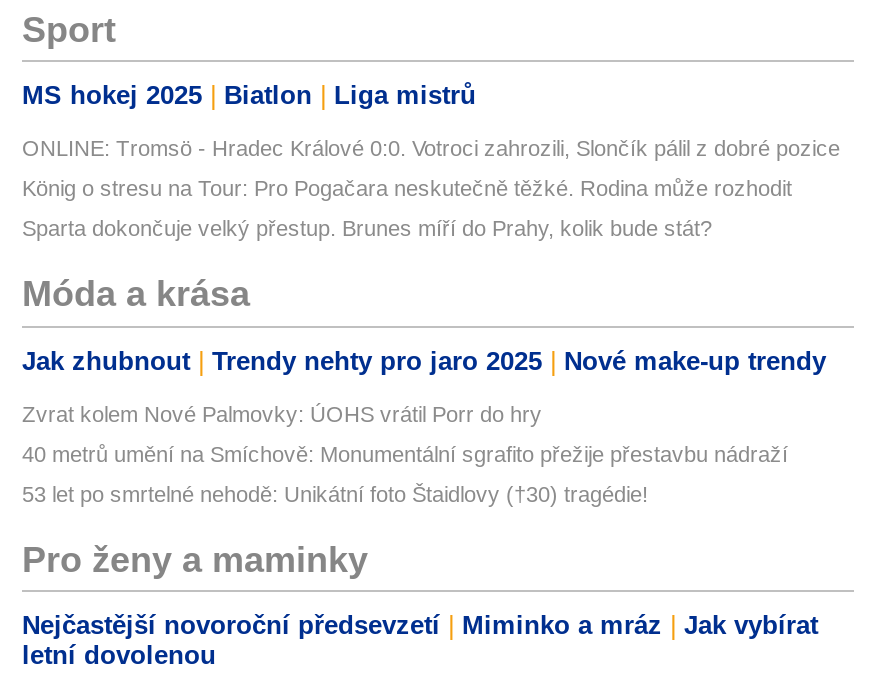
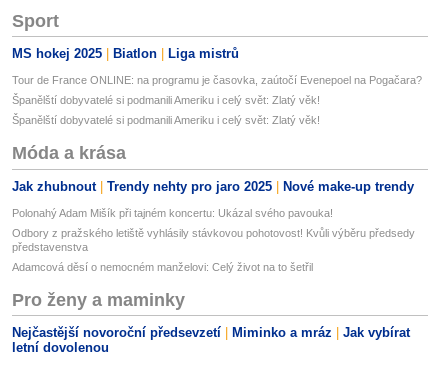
[22,137,840,161] ONLINE: Tromsö - Hradec Králové 0:0. Votroci zahrozili, Slončík pálil z dobré pozice -> [12,74,422,86] Tour de France ONLINE: na programu je časovka, zaútočí Evenepoel na Pogačara?
[22,177,792,201] König o stresu na Tour: Pro Pogačara neskutečně těžké. Rodina může rozhodit -> [12,94,320,106] Španělští dobyvatelé si podmanili Ameriku i celý svět: Zlatý věk!
[22,217,712,241] Sparta dokončuje velký přestup. Brunes míří do Prahy, kolik bude stát? -> [12,114,320,126] Španělští dobyvatelé si podmanili Ameriku i celý svět: Zlatý věk!
[22,402,542,426] Zvrat kolem Nové Palmovky: ÚOHS vrátil Porr do hry -> [12,207,333,219] Polonahý Adam Mišík při tajném koncertu: Ukázal svého pavouka!
[22,442,788,466] 40 metrů umění na Smíchově: Monumentální sgrafito přežije přestavbu nádraží -> [12,227,415,253] Odbory z pražského letiště vyhlásily stávkovou pohotovost! Kvůli výběru předsedy | představenstva
[22,482,648,506] 53 let po smrtelné nehodě: Unikátní foto Štaidlovy (†30) tragédie! -> [12,261,313,273] Adamcová děsí o nemocném manželovi: Celý život na to šetřil

